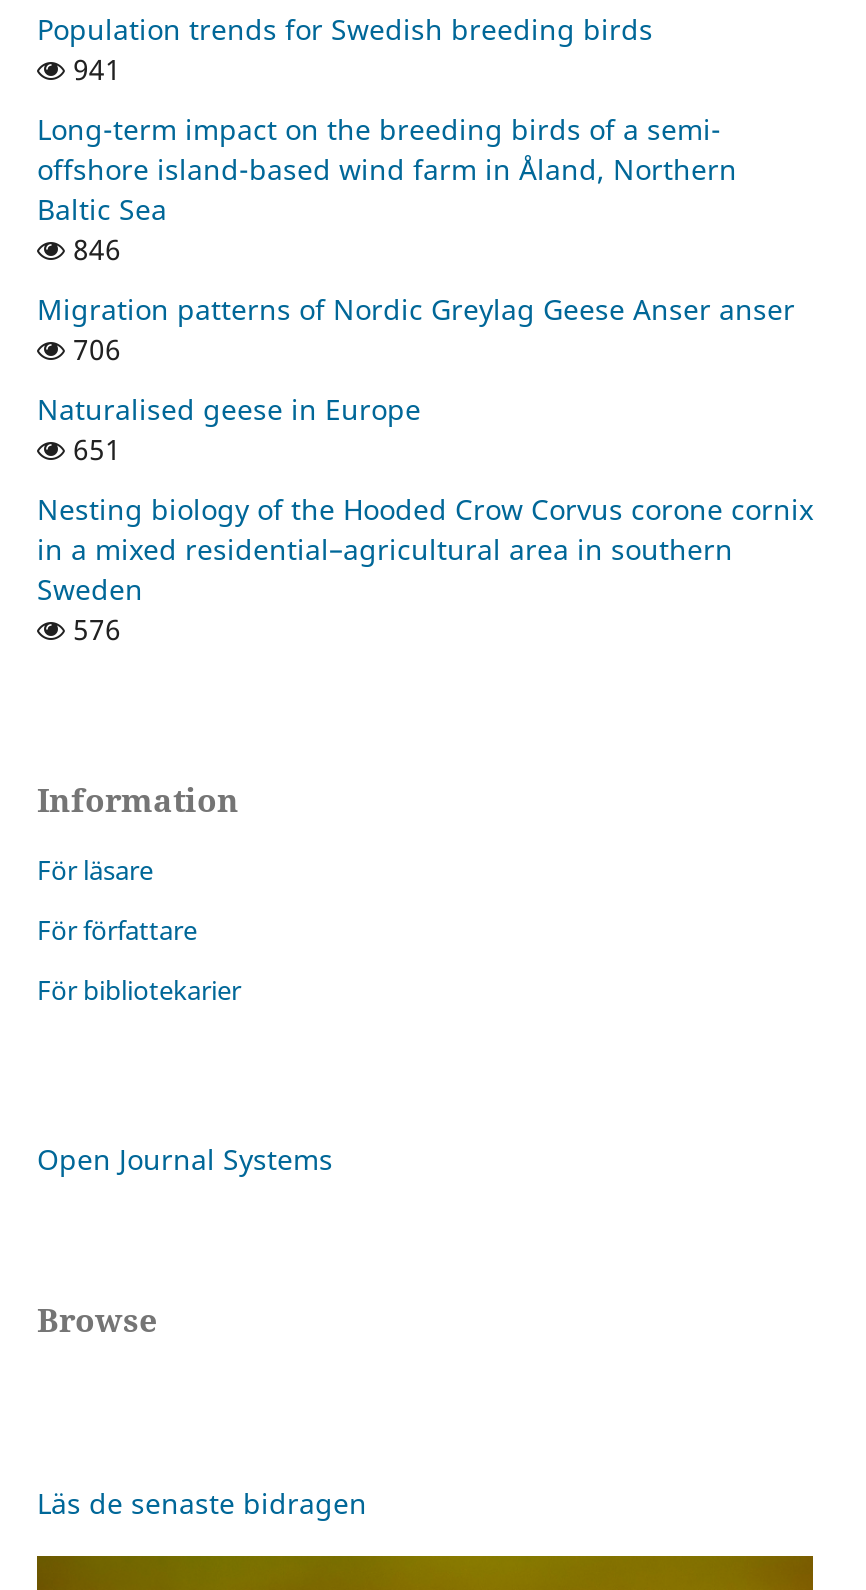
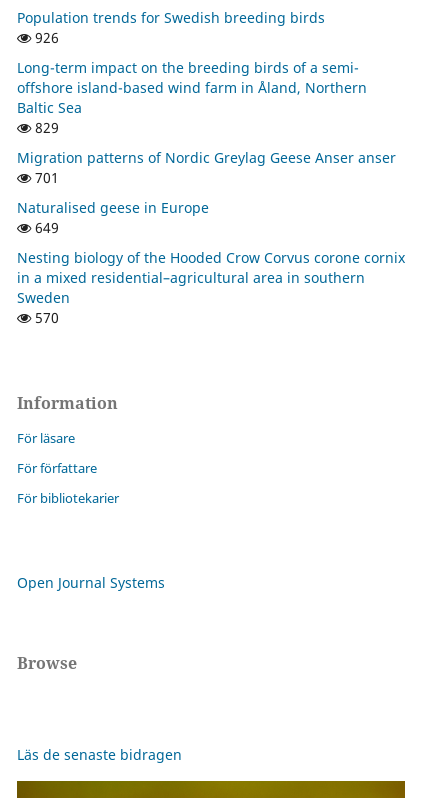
[65,50,121,88] 941 -> [31,28,59,47] 926
[65,230,121,268] 846 -> [31,118,59,137] 829
[65,330,121,368] 706 -> [31,168,59,187] 701
[65,430,121,468] 651 -> [31,218,59,237] 649
[65,610,121,648] 576 -> [31,308,59,327] 570

